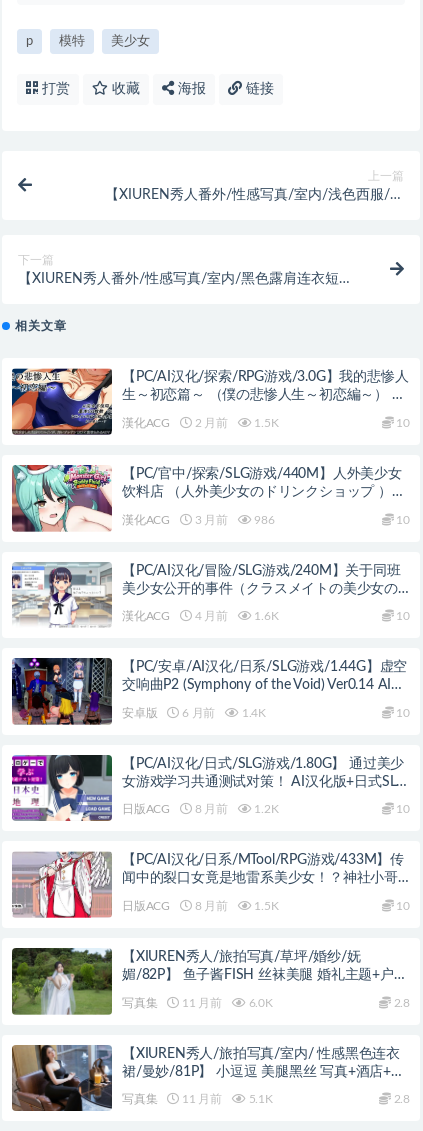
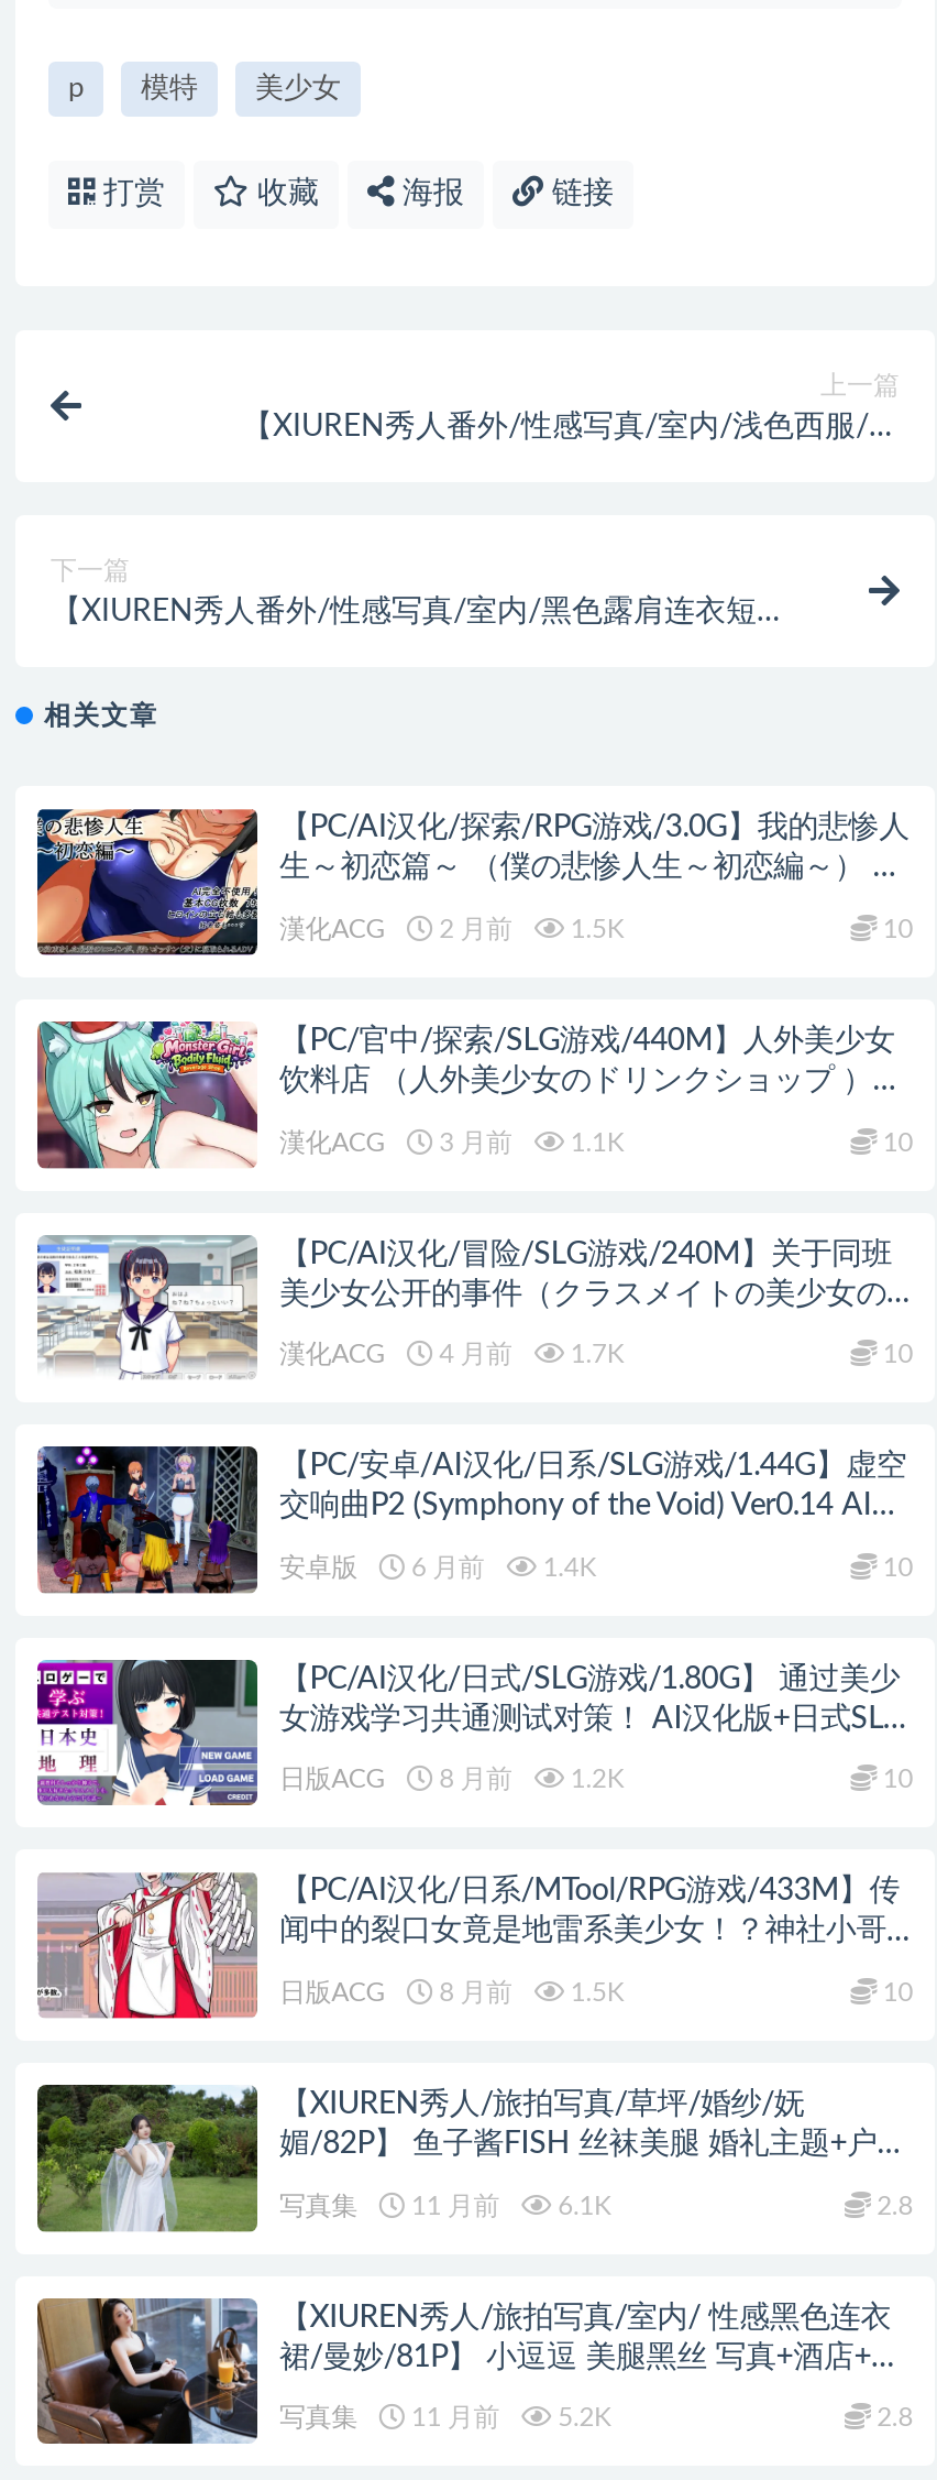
[122,513,275,525] 漢化ACG 3 月前 986 -> [279,1128,624,1155] 漢化ACG 3 月前 1.1K
[122,610,279,622] 漢化ACG 4 月前 1.6K -> [279,1341,624,1368] 漢化ACG 4 月前 1.7K
[122,997,273,1009] 写真集 11 月前 6.0K -> [279,2192,611,2219] 写真集 11 月前 6.1K
[122,1093,273,1105] 写真集 11 月前 5.1K -> [279,2405,611,2431] 写真集 11 月前 5.2K

